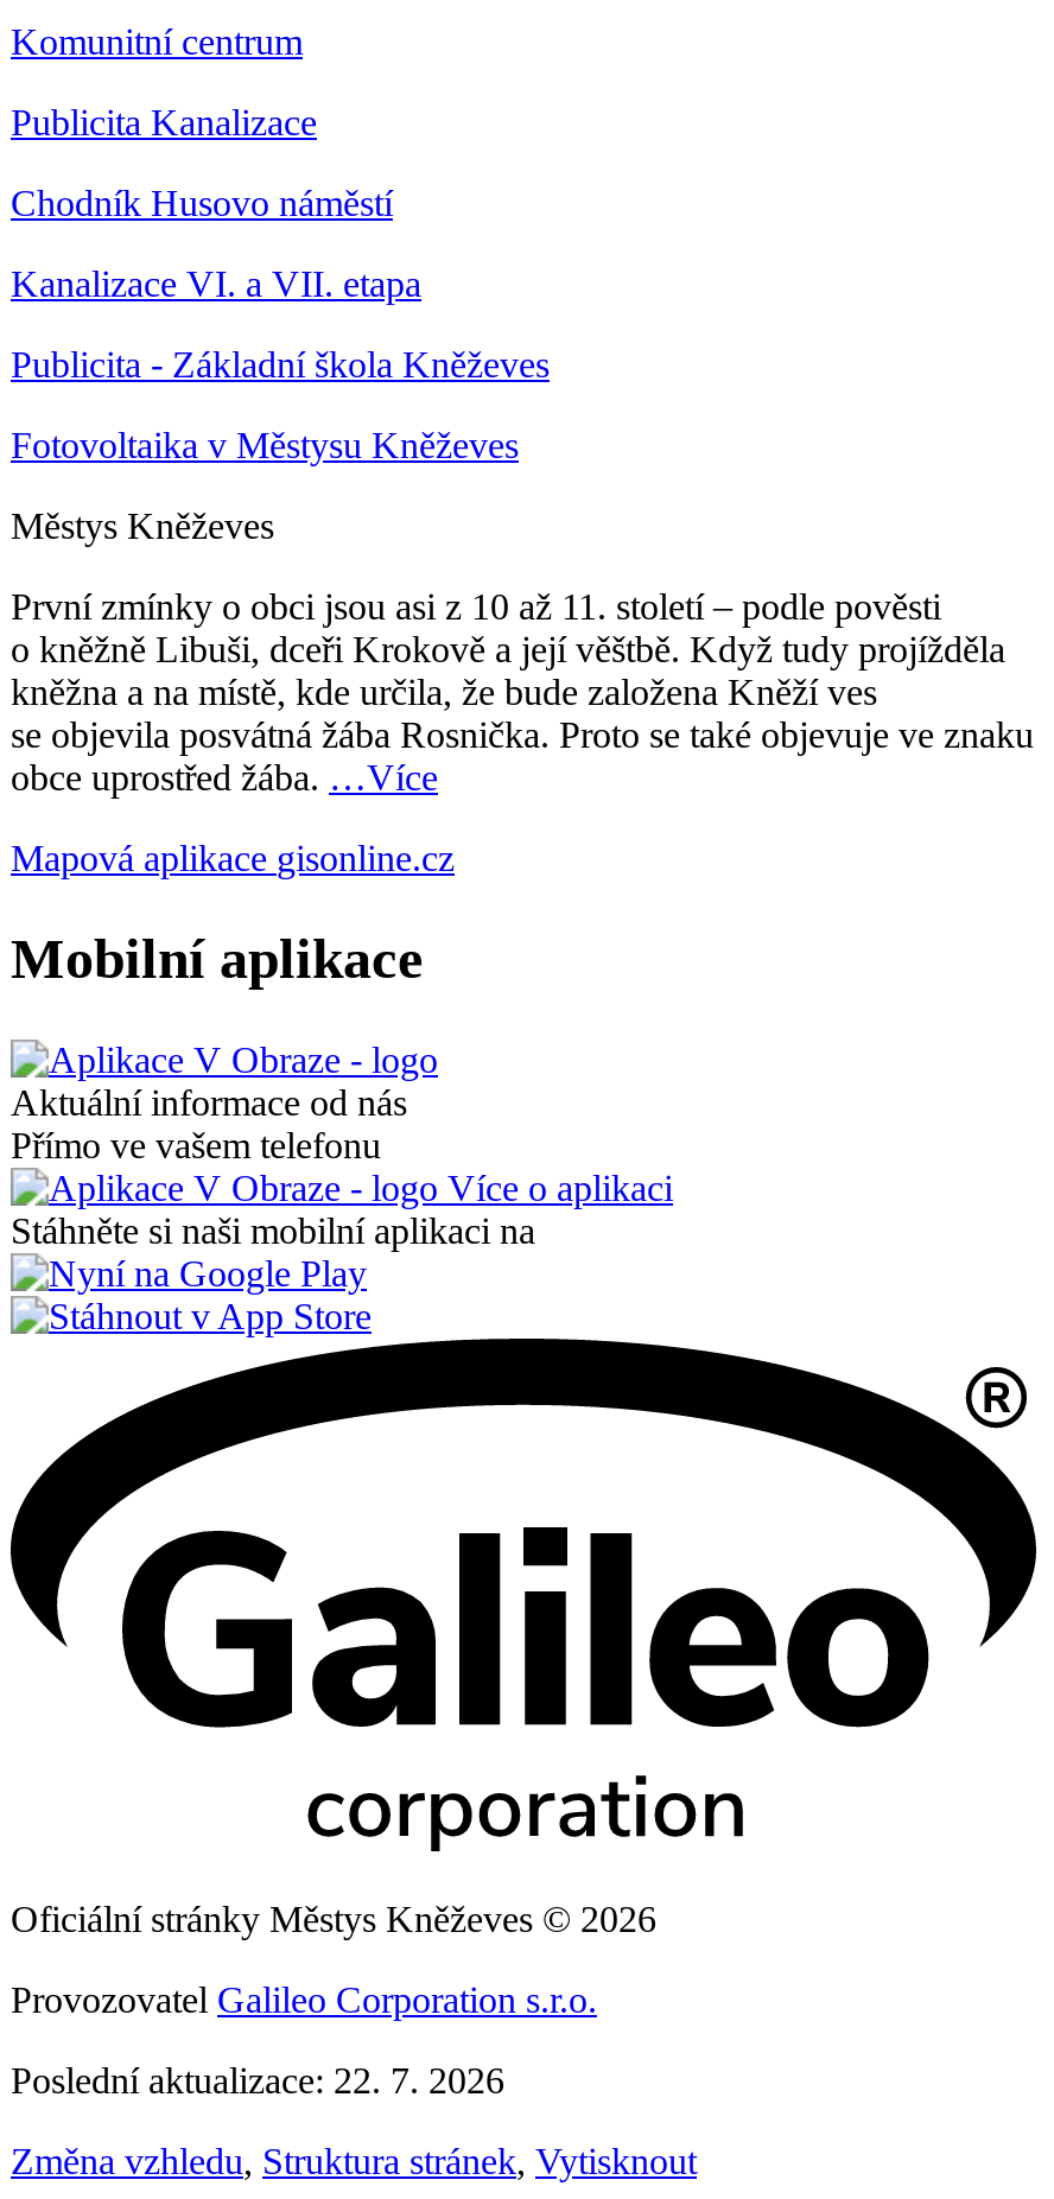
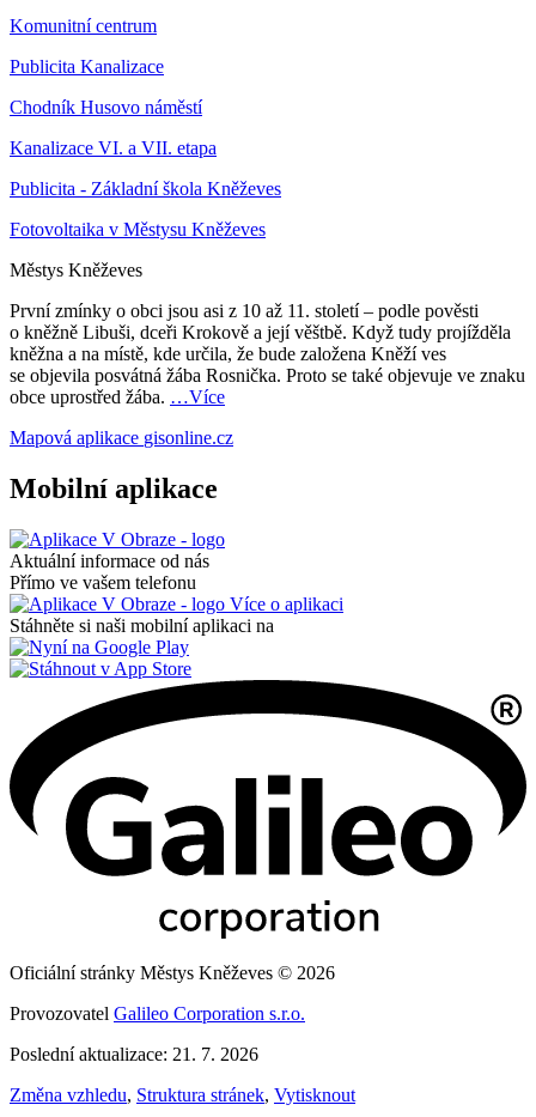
[11,2061,504,2101] Poslední aktualizace: 22. 7. 2026 -> [10,1044,258,1065] Poslední aktualizace: 21. 7. 2026

